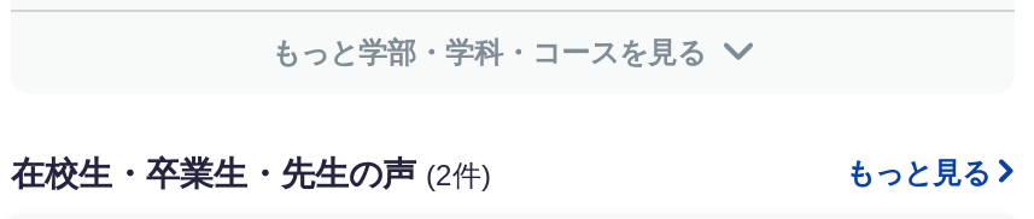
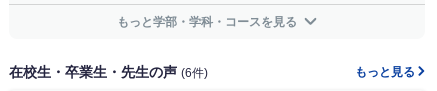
[11,153,491,192] 在校生・卒業生・先生の声(2件) -> [9,64,208,80] 在校生・卒業生・先生の声(6件)

